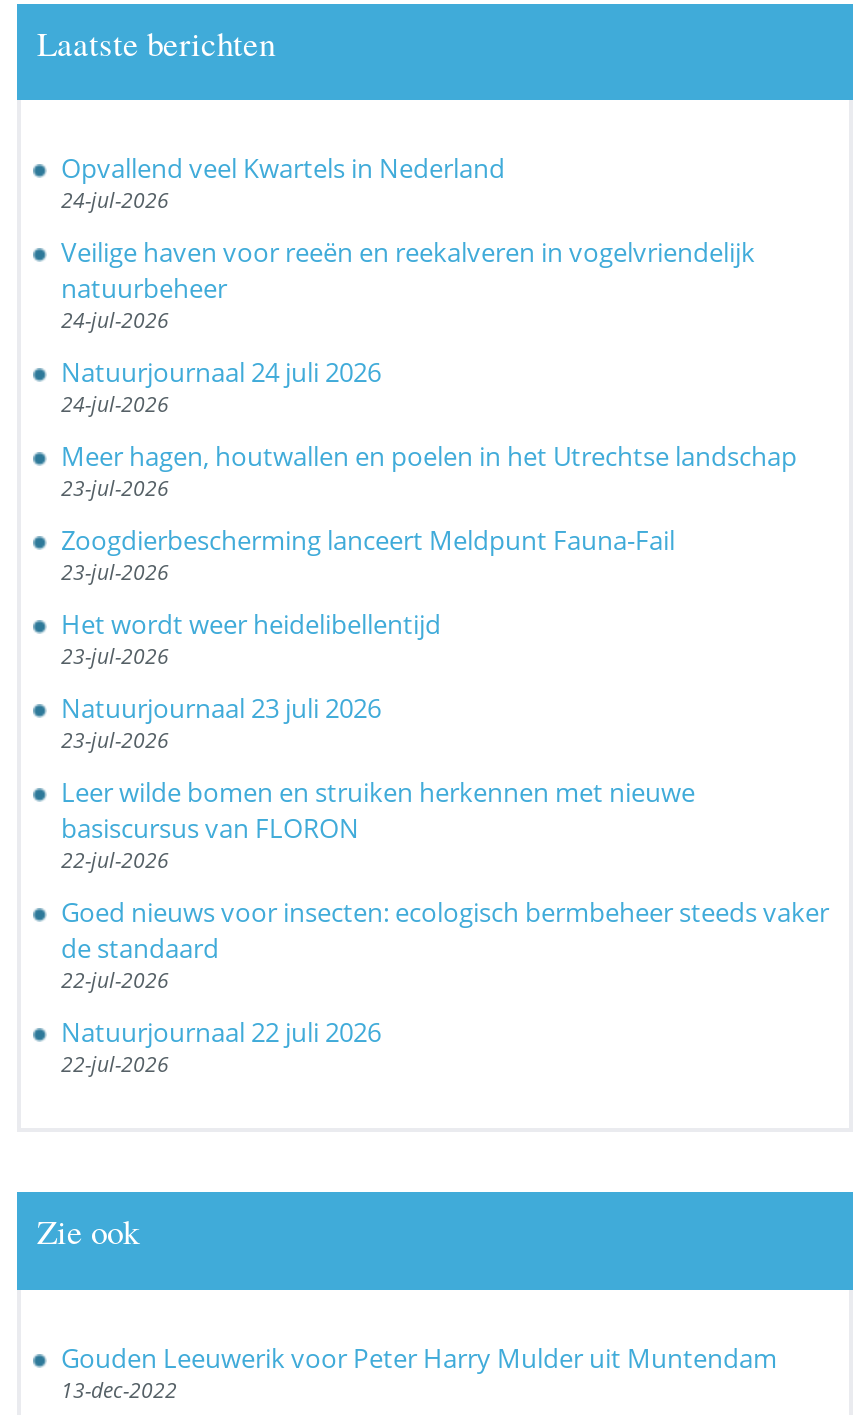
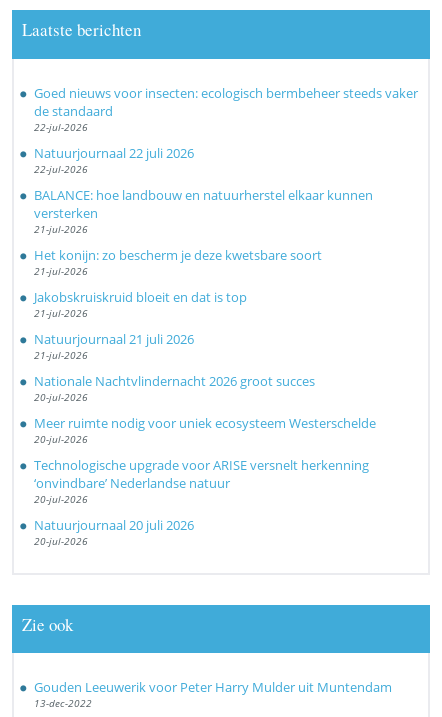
[61,151,797,875] Opvallend veel Kwartels in Nederland | 24-jul-2026 | Veilige haven voor reeën en reekalveren in vogelvriendelijk | natuurbeheer | 24-jul-2026 | Natuurjournaal 24 juli 2026 | 24-jul-2026 | Meer hagen, houtwallen en poelen in het Utrechtse landschap | 23-jul-2026 | Zoogdierbescherming lanceert Meldpunt Fauna-Fail | 23-jul-2026 | Het wordt weer heidelibellentijd | 23-jul-2026 | Natuurjournaal 23 juli 2026 | 23-jul-2026 | Leer wilde bomen en struiken herkennen met nieuwe | basiscursus van FLORON | 22-jul-2026 -> none
moved [61,895,829,1079] -> [34,84,418,176]: Goed nieuws voor insecten: ecologisch bermbeheer steeds vaker | de standaard | 22-jul-2026 | Natuurjournaal 22 juli 2026 | 22-jul-2026
none -> [34,186,376,548] BALANCE: hoe landbouw en natuurherstel elkaar kunnen | versterken | 21-jul-2026 | Het konijn: zo bescherm je deze kwetsbare soort | 21-jul-2026 | Jakobskruiskruid bloeit en dat is top | 21-jul-2026 | Natuurjournaal 21 juli 2026 | 21-jul-2026 | Nationale Nachtvlindernacht 2026 groot succes | 20-jul-2026 | Meer ruimte nodig voor uniek ecosysteem Westerschelde | 20-jul-2026 | Technologische upgrade voor ARISE versnelt herkenning | ‘onvindbare’ Nederlandse natuur | 20-jul-2026 | Natuurjournaal 20 juli 2026 | 20-jul-2026

